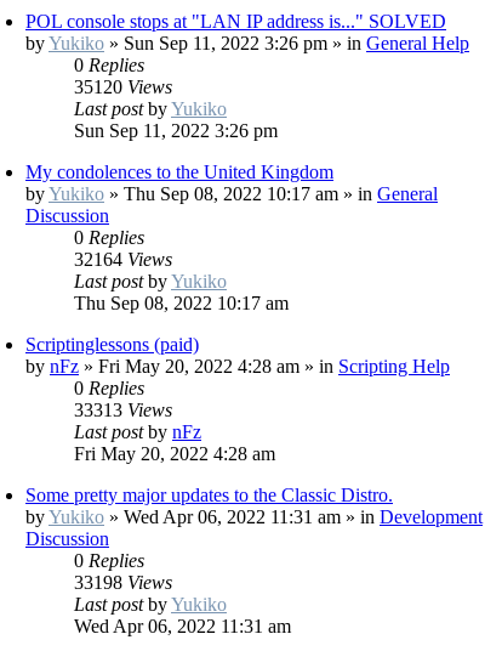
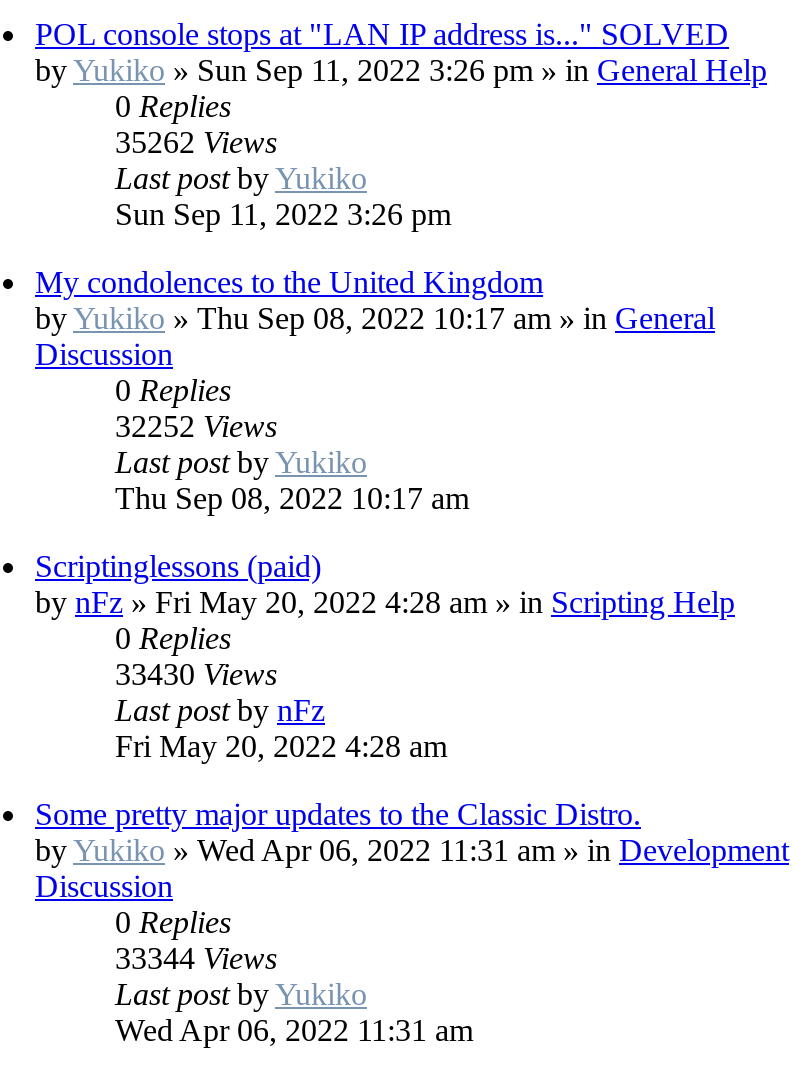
[74,77,172,98] 35120 Views -> [115,126,277,160] 35262 Views
[74,249,172,270] 32164 Views -> [115,410,277,444] 32252 Views
[74,400,172,421] 33313 Views -> [115,658,277,692] 33430 Views
[74,573,172,593] 33198 Views -> [115,942,277,976] 33344 Views

